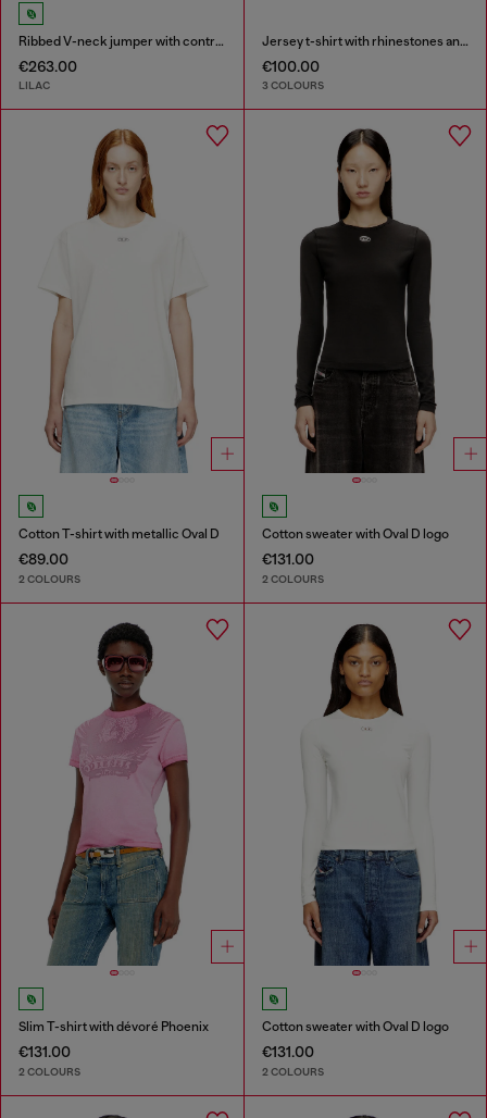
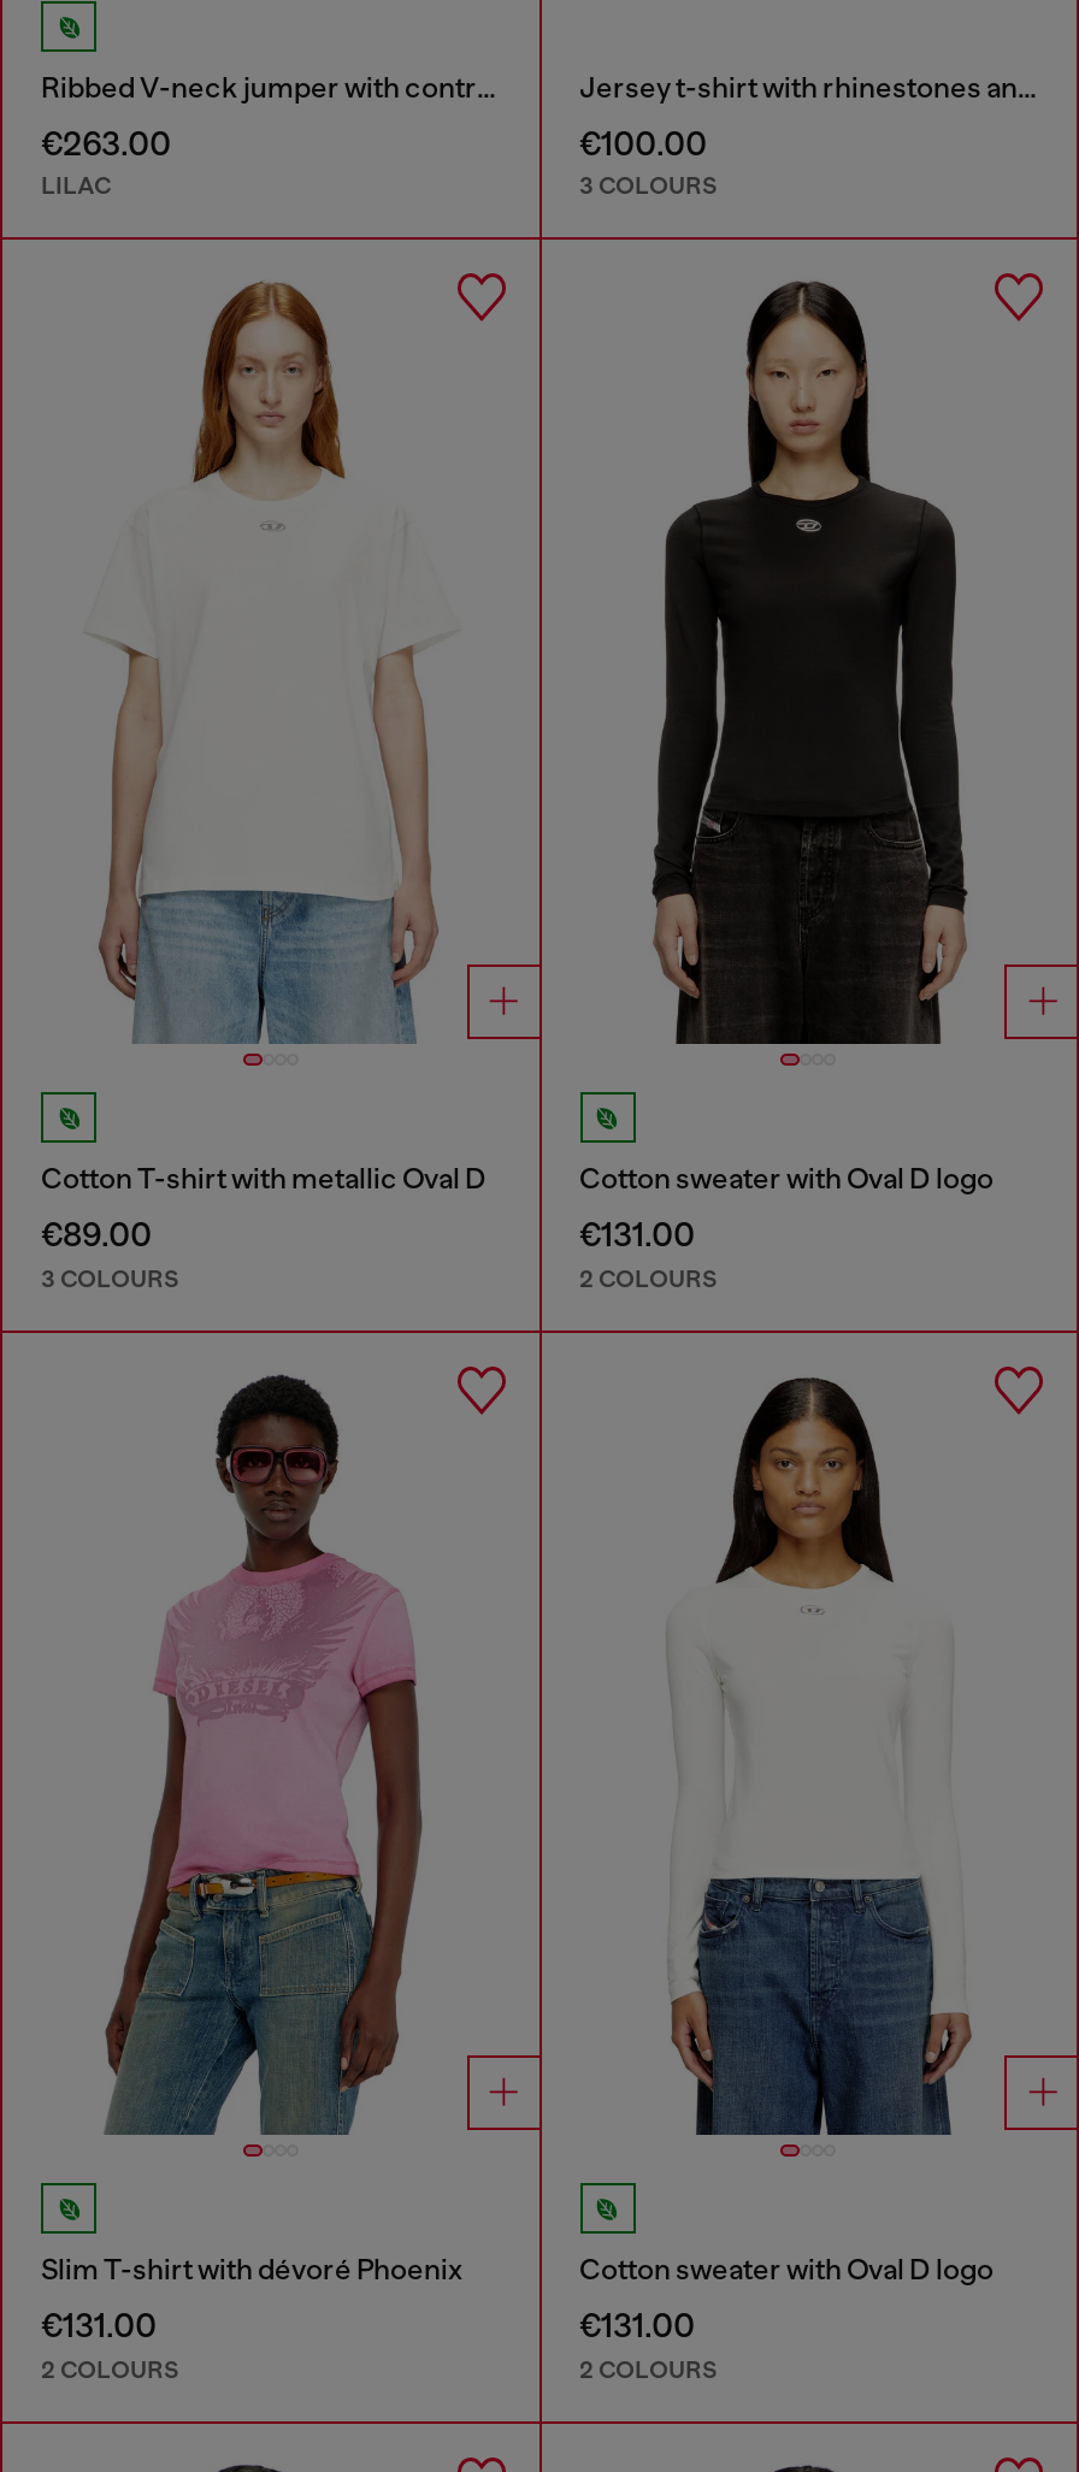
[18,572,80,586] 2 COLOURS -> [41,1262,178,1293] 3 COLOURS

